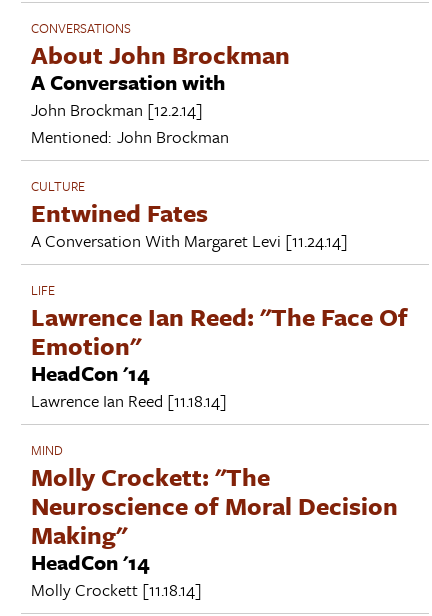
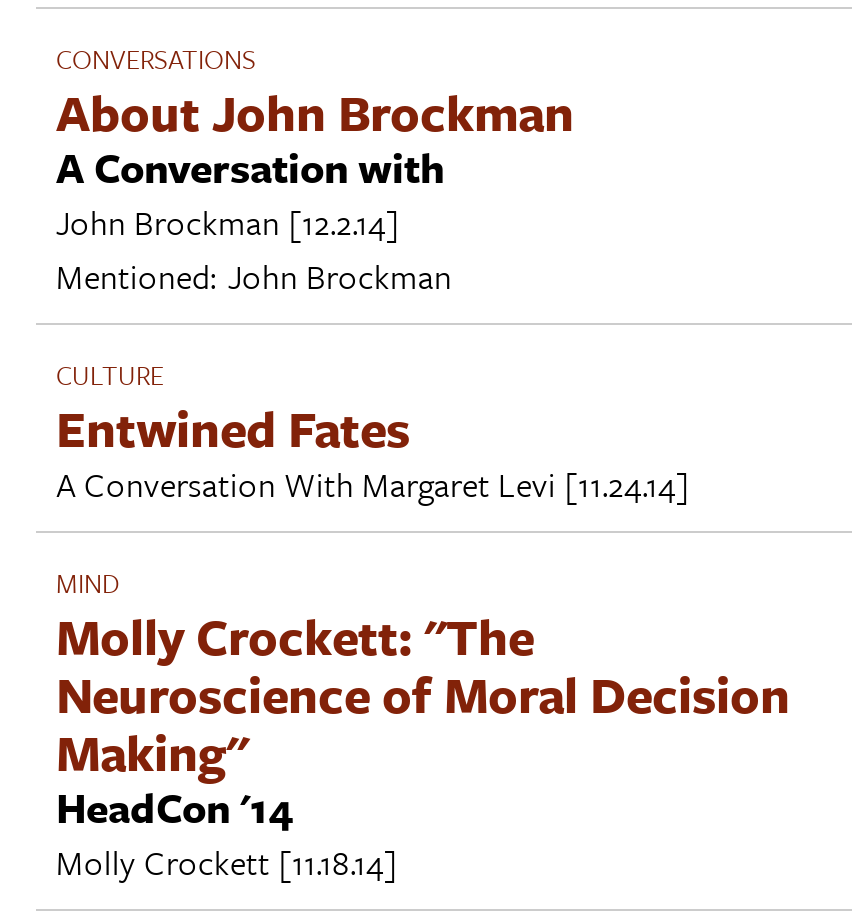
[31,280,408,413] LIFE | Lawrence Ian Reed: "The Face Of | Emotion" | HeadCon '14 | Lawrence Ian Reed [11.18.14] -> none

